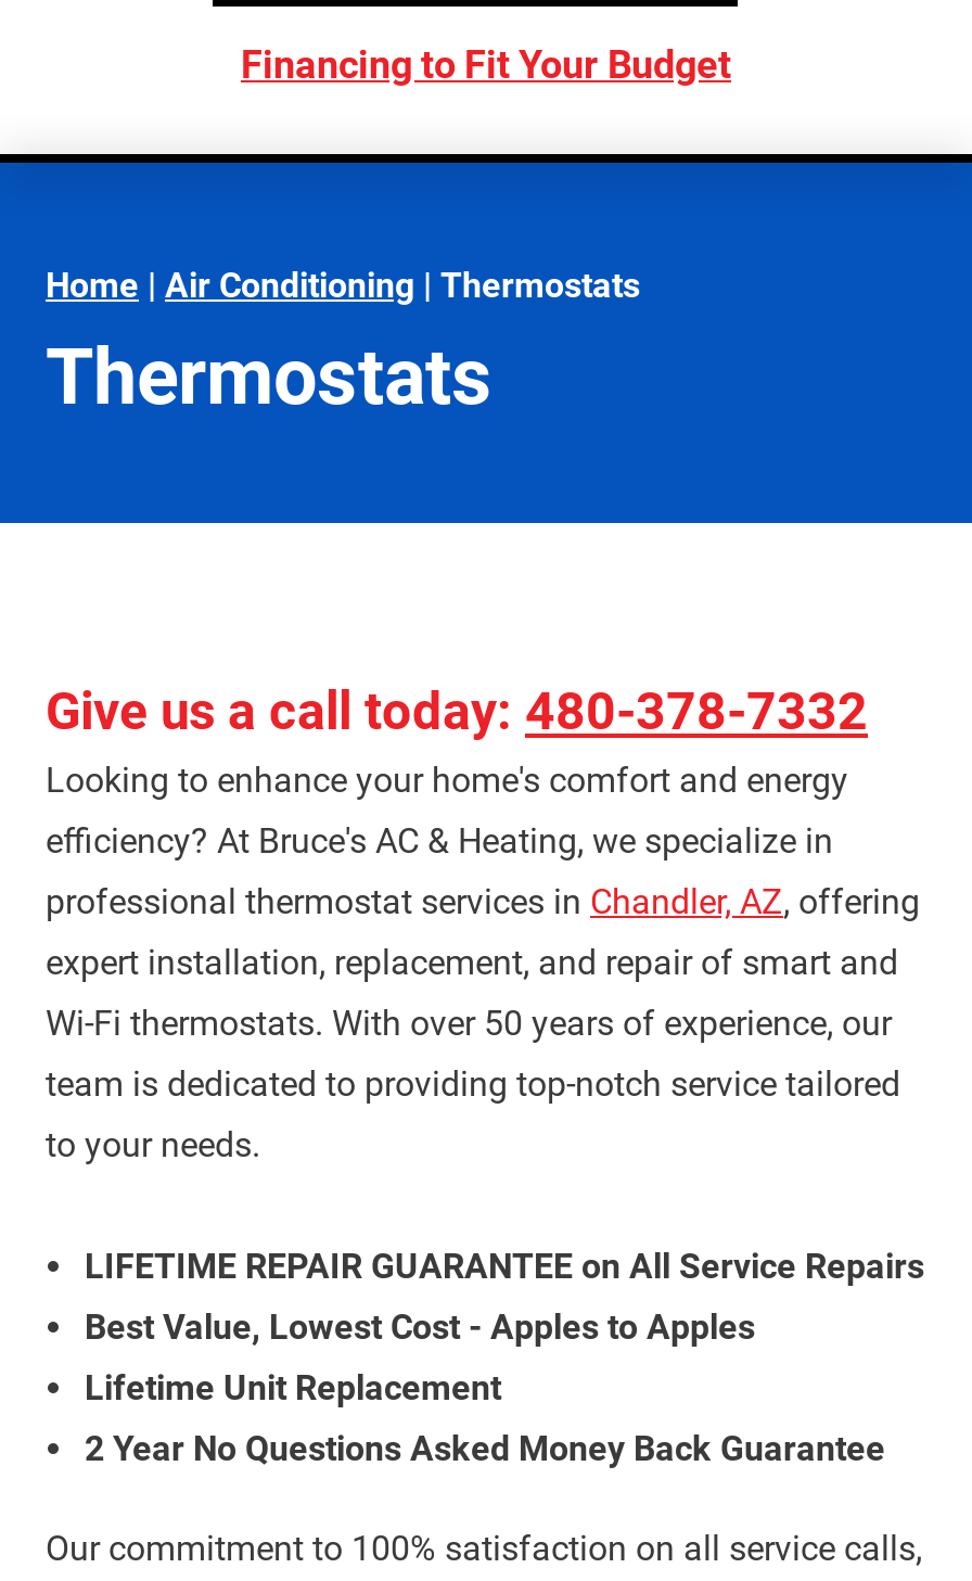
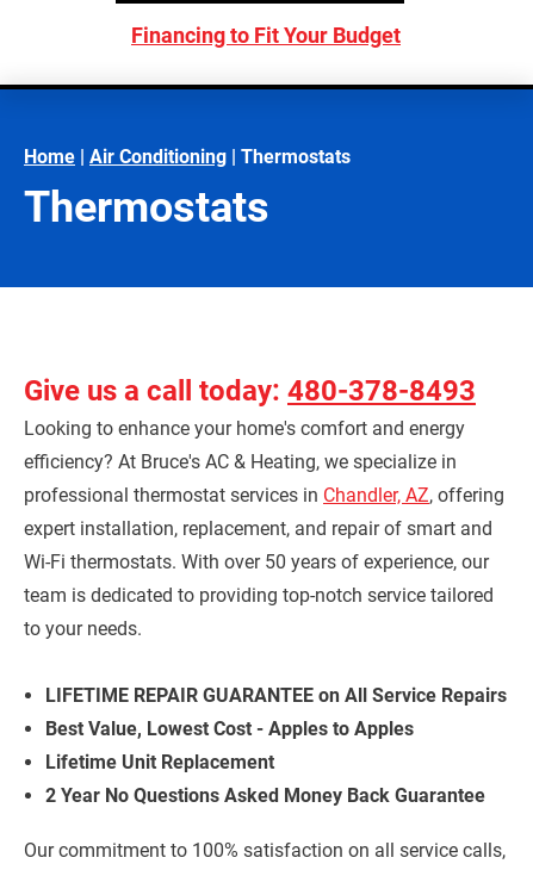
[46,681,868,742] Give us a call today: 480-378-7332 -> [24,374,476,408] Give us a call today: 480-378-8493

